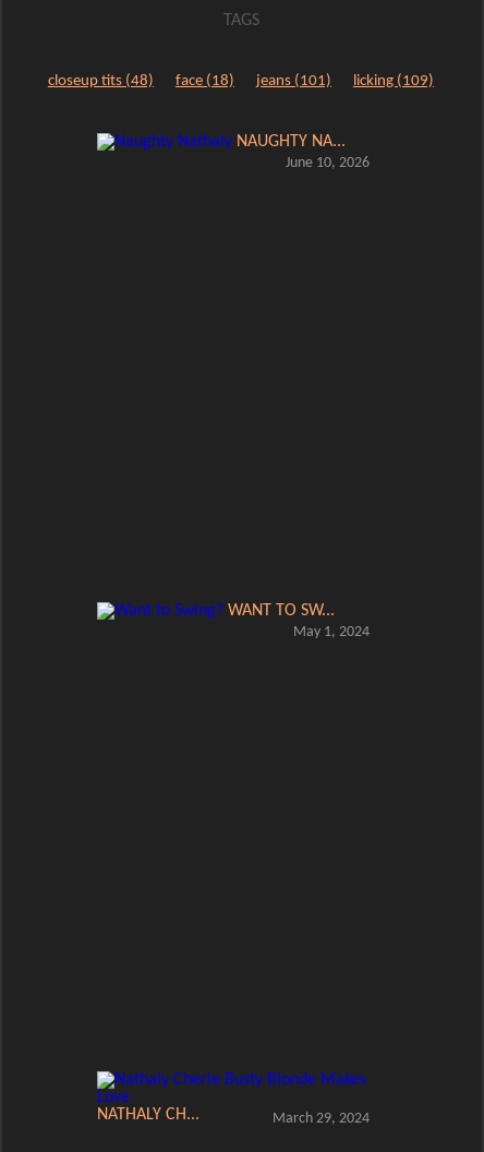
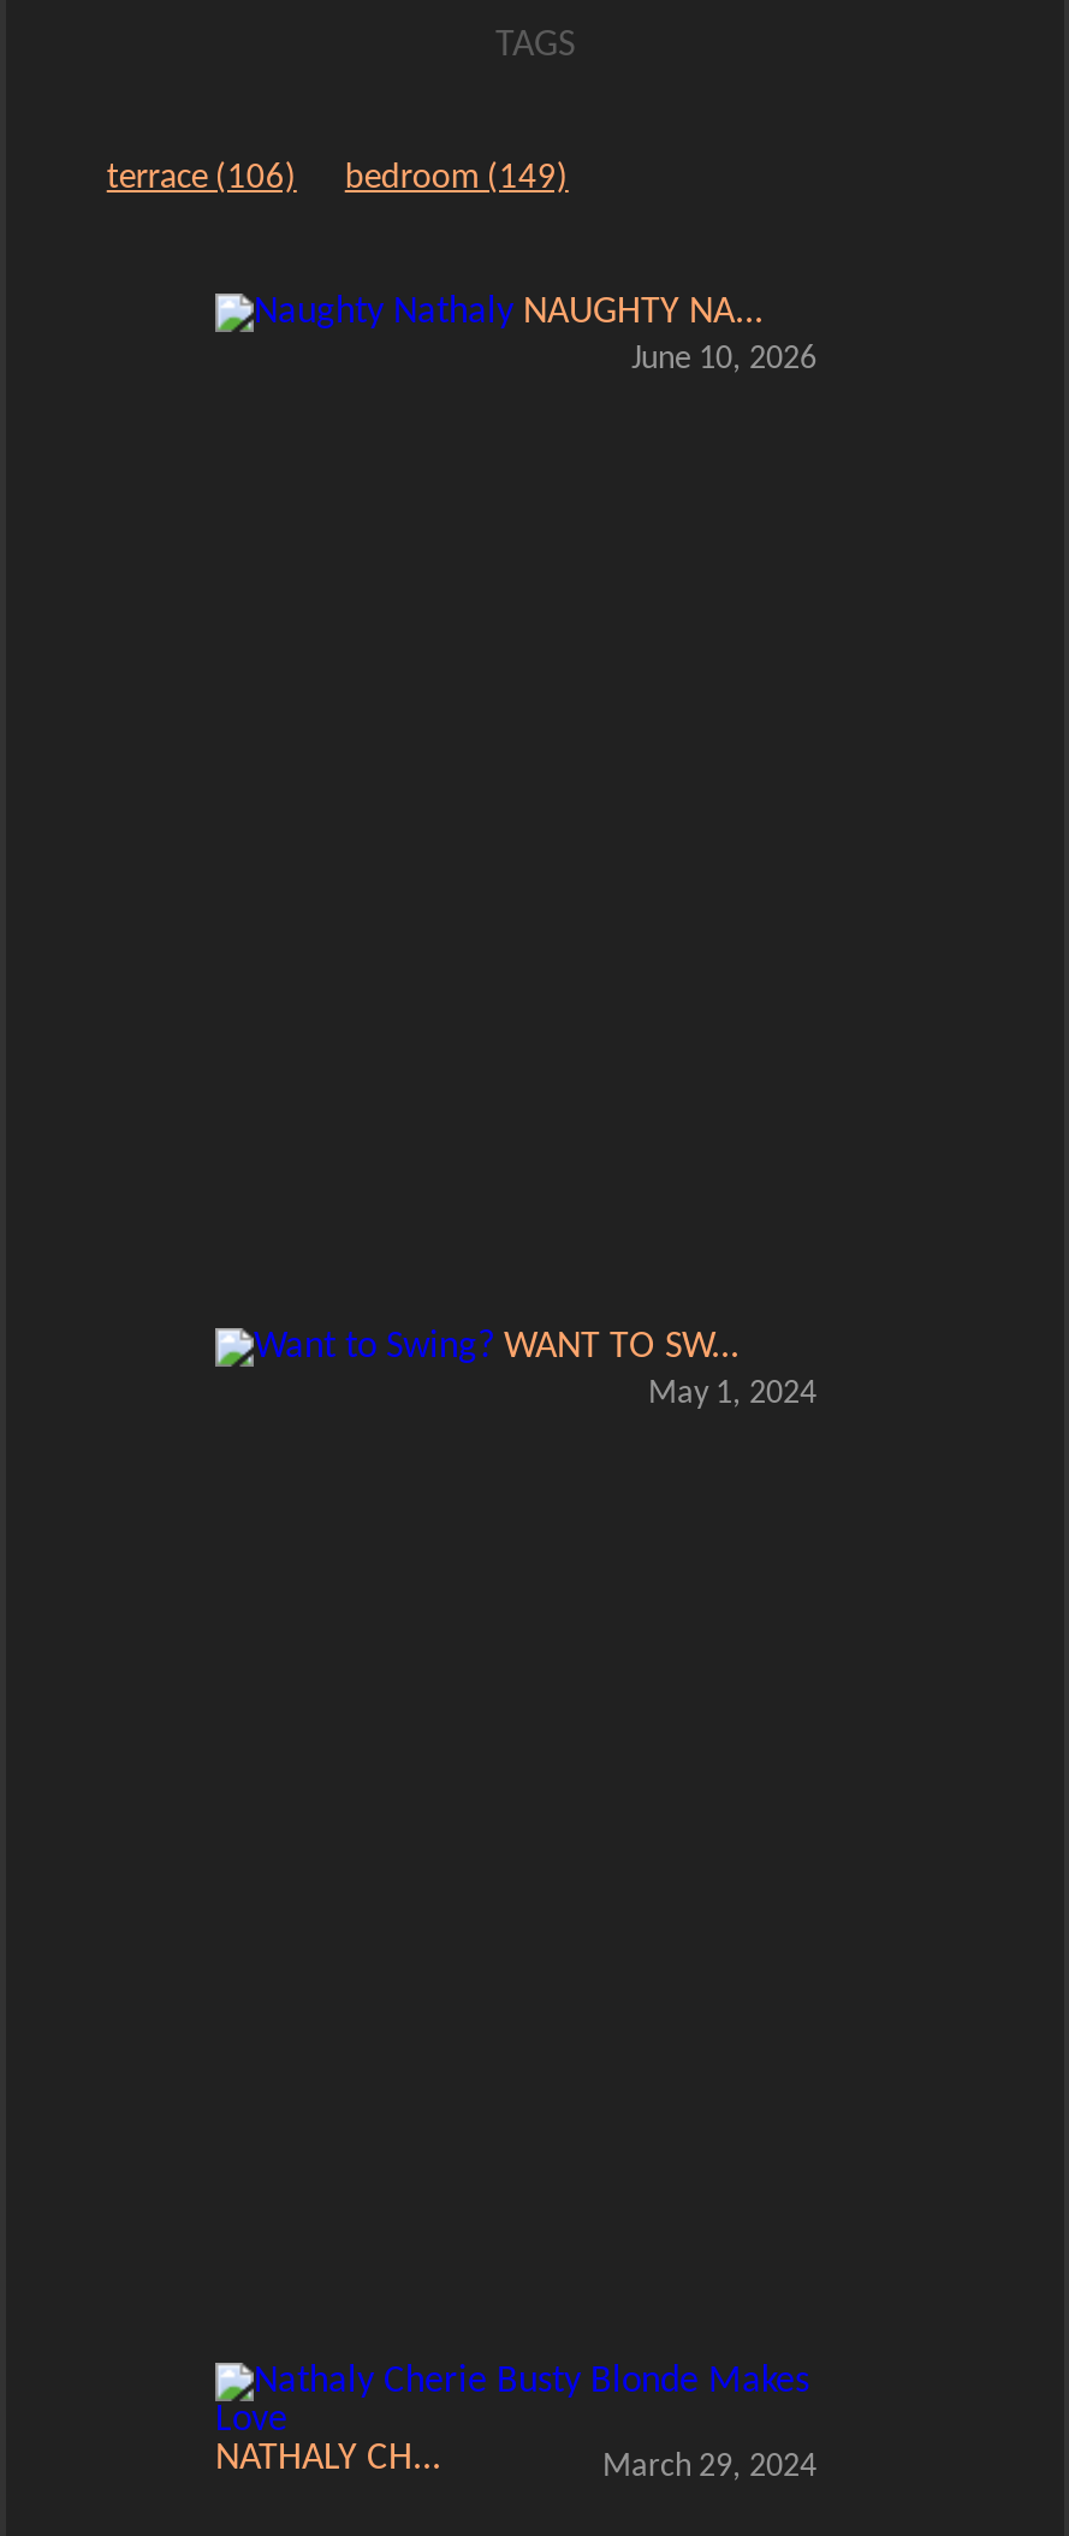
[48,73,434,89] closeup tits (48) | face (18) | jeans (101) | licking (109) -> [107,161,569,197] terrace (106) | bedroom (149)

